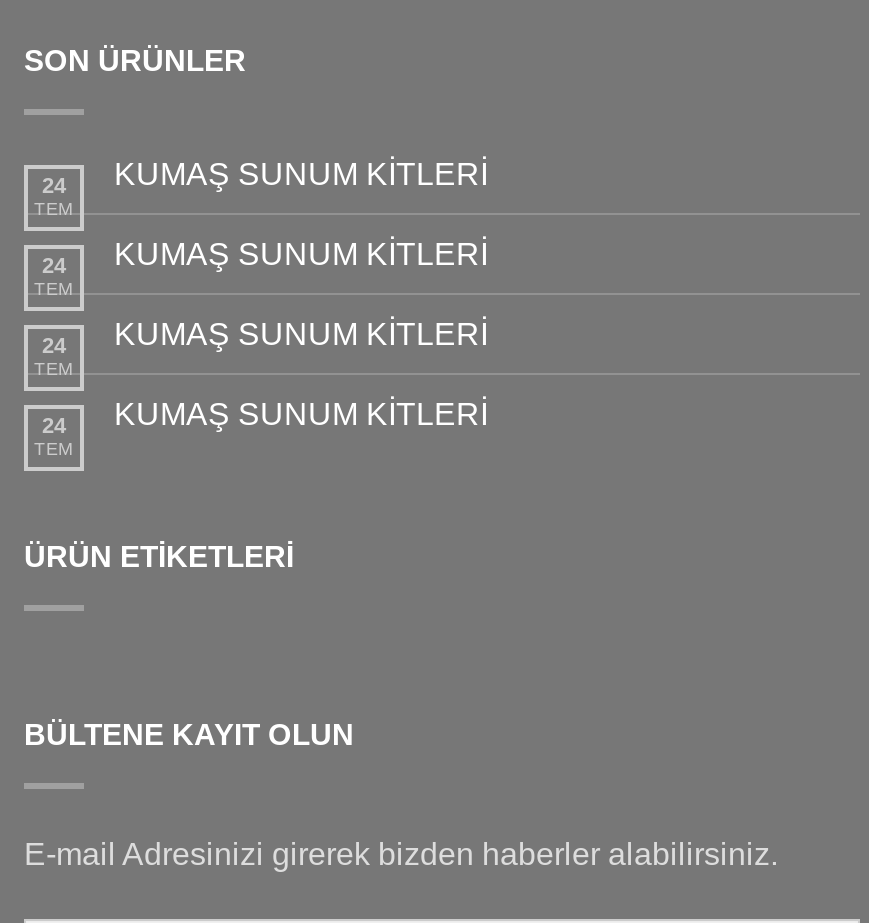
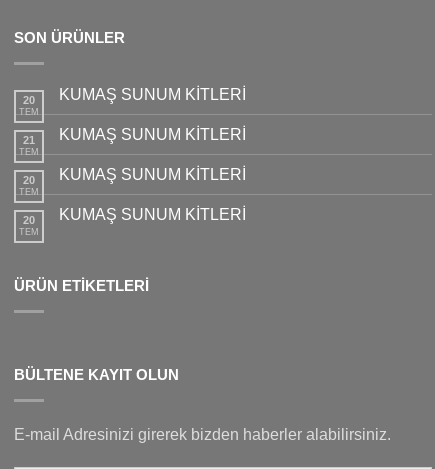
[42,156,488,196] 24 KUMAŞ SUNUM KİTLERİ -> [23,86,246,106] 20 KUMAŞ SUNUM KİTLERİ
[42,236,488,276] 24 KUMAŞ SUNUM KİTLERİ -> [23,126,246,146] 21 KUMAŞ SUNUM KİTLERİ
[42,316,488,356] 24 KUMAŞ SUNUM KİTLERİ -> [23,166,246,186] 20 KUMAŞ SUNUM KİTLERİ
[42,396,488,436] 24 KUMAŞ SUNUM KİTLERİ -> [23,206,246,226] 20 KUMAŞ SUNUM KİTLERİ

